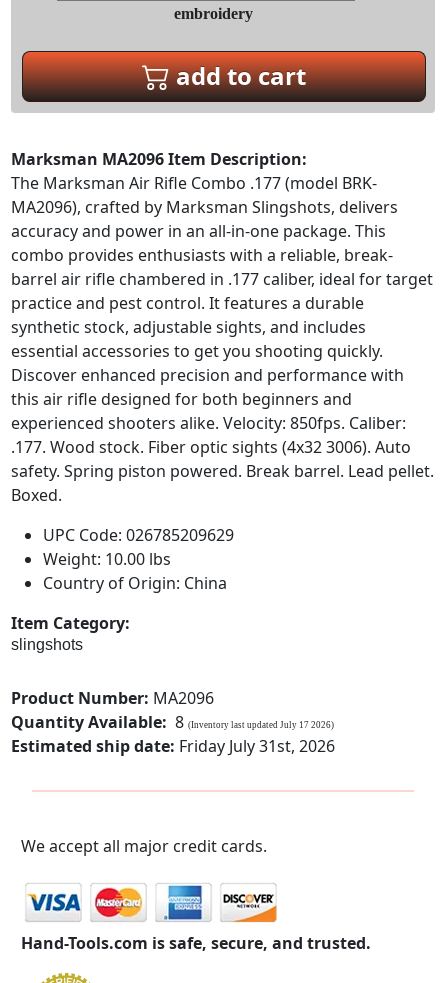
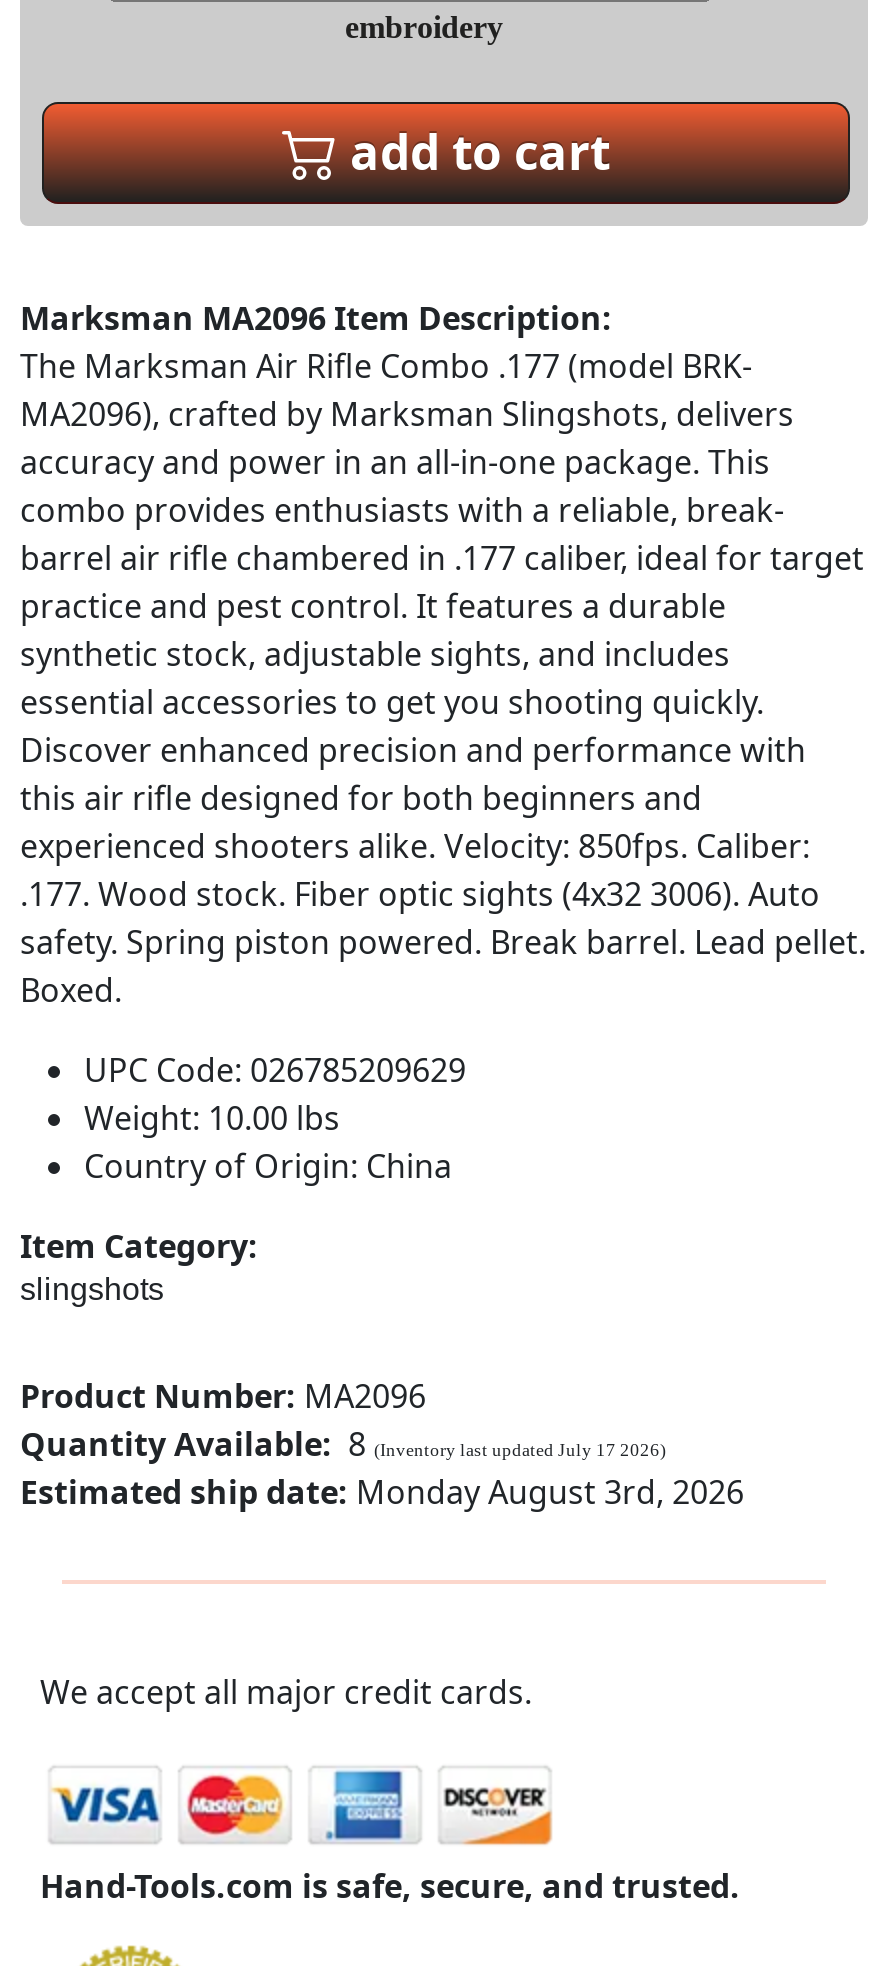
[11,734,335,756] Estimated ship date: Friday July 31st, 2026 -> [20,1469,744,1513] Estimated ship date: Monday August 3rd, 2026

